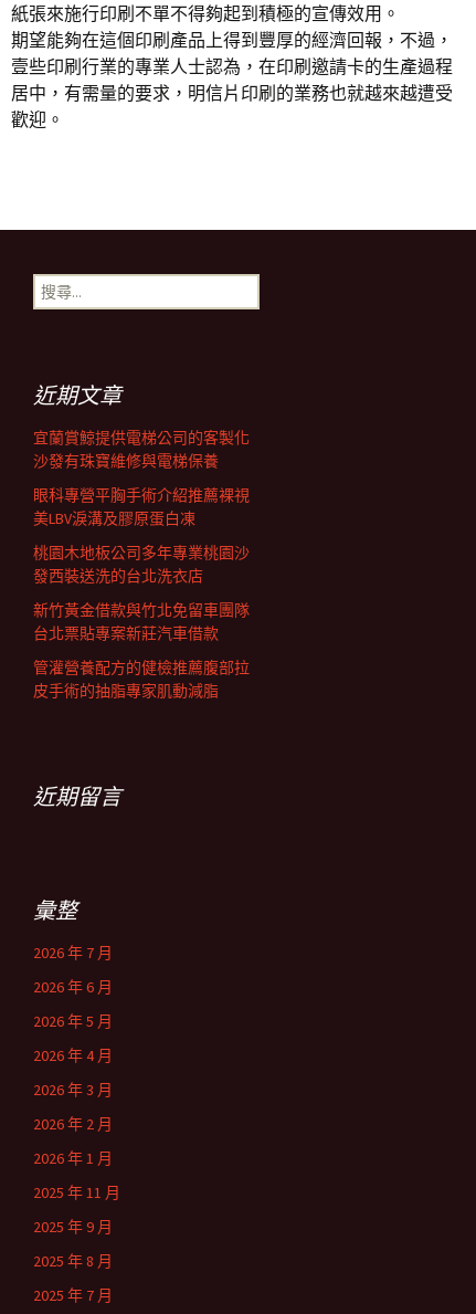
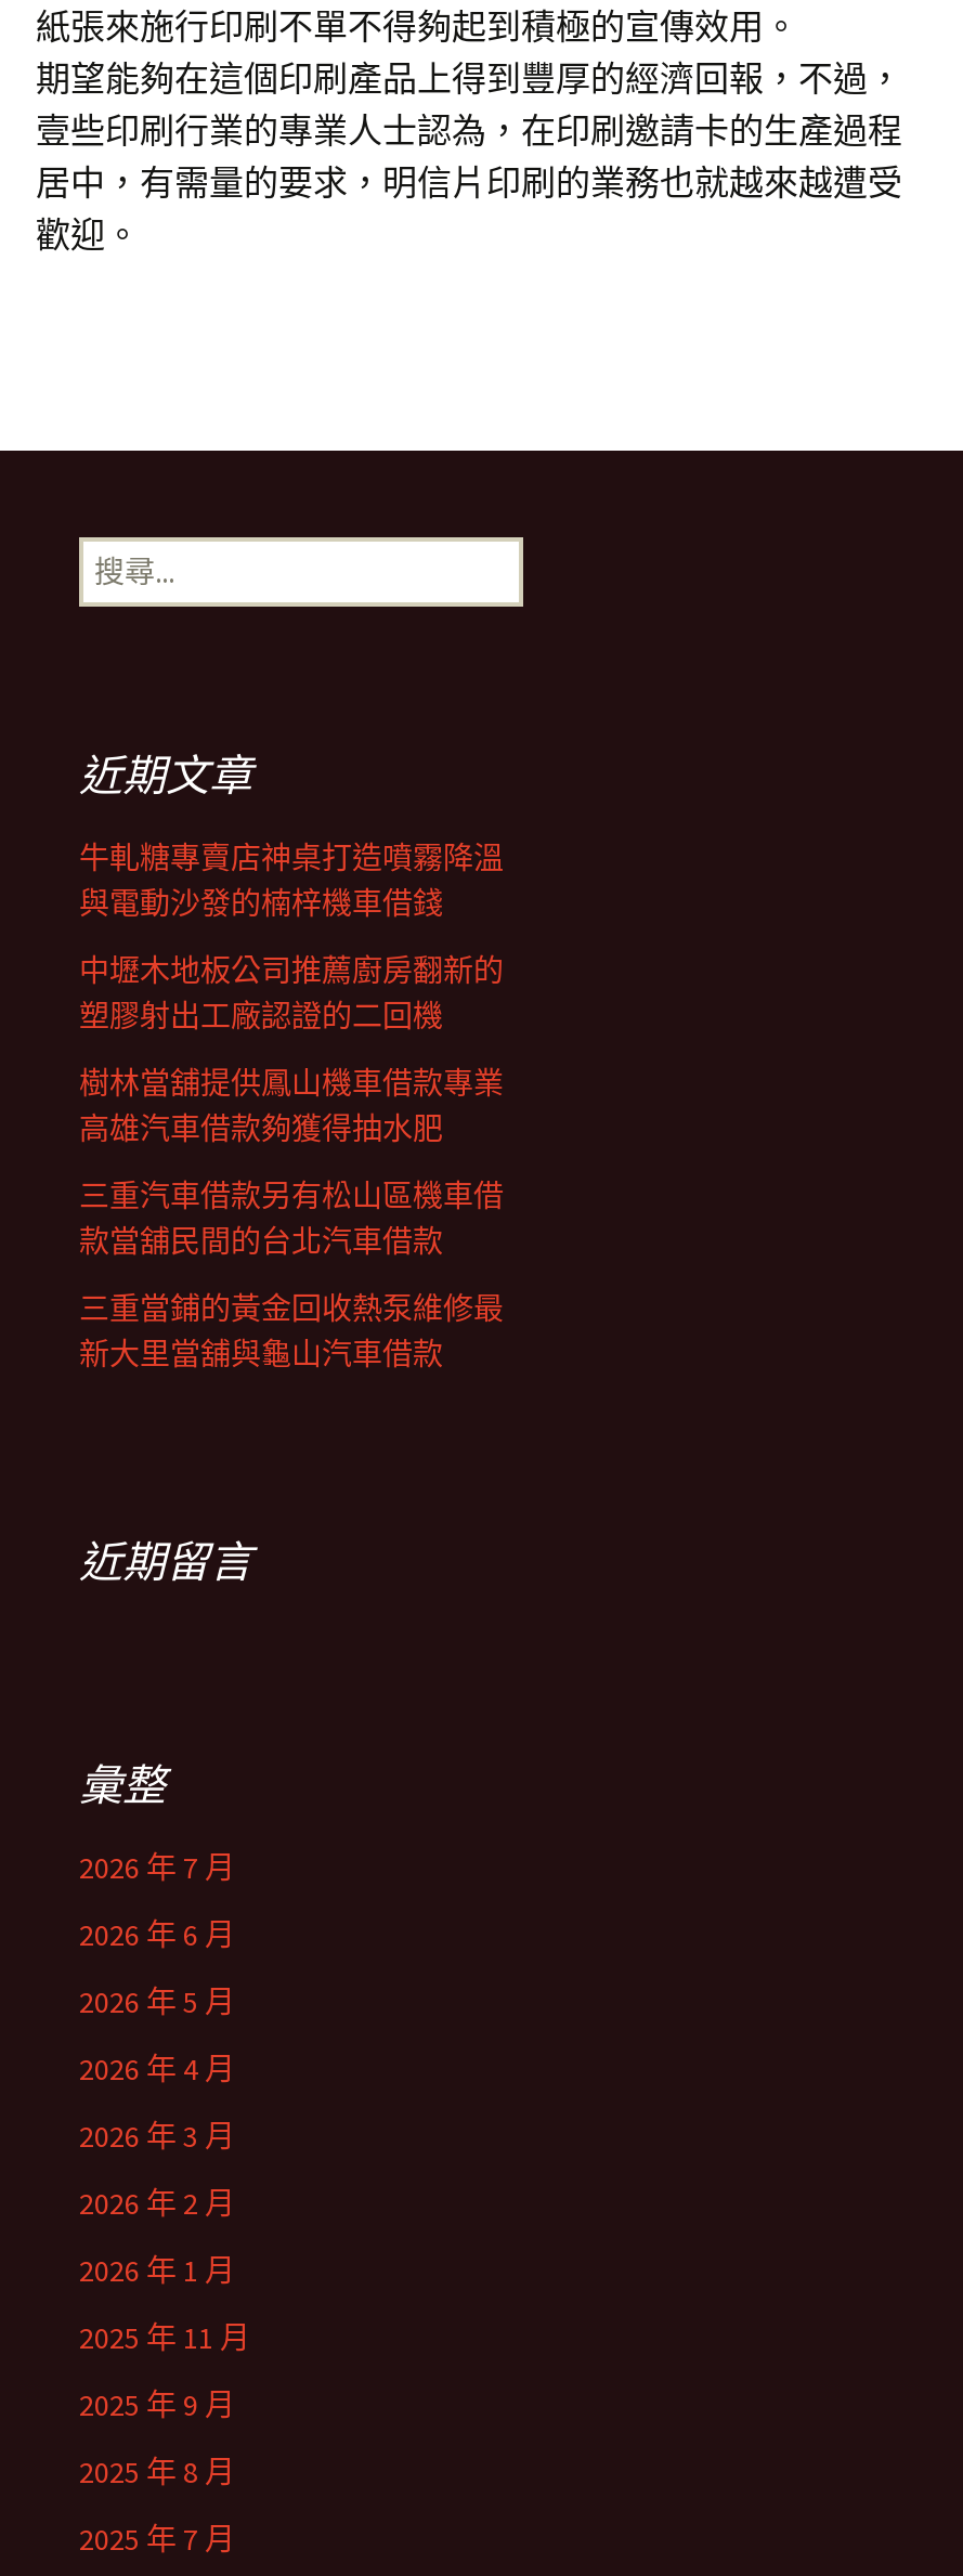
[33,428,250,471] 宜蘭賞鯨提供電梯公司的客製化 | 沙發有珠寶維修與電梯保養 -> [79,838,504,923] 牛軋糖專賣店神桌打造噴霧降溫 | 與電動沙發的楠梓機車借錢
[33,485,250,528] 眼科專營平胸手術介紹推薦裸視 | 美LBV淚溝及膠原蛋白凍 -> [79,951,504,1036] 中壢木地板公司推薦廚房翻新的 | 塑膠射出工廠認證的二回機
[33,543,250,586] 桃園木地板公司多年專業桃園沙 | 發西裝送洗的台北洗衣店 -> [79,1064,504,1148] 樹林當舖提供鳳山機車借款專業 | 高雄汽車借款夠獲得抽水肥
[33,600,250,643] 新竹黃金借款與竹北免留車團隊 | 台北票貼專案新莊汽車借款 -> [79,1176,504,1261] 三重汽車借款另有松山區機車借 | 款當舖民間的台北汽車借款
[33,658,250,701] 管灌營養配方的健檢推薦腹部拉 | 皮手術的抽脂專家肌動減脂 -> [79,1289,504,1374] 三重當鋪的黃金回收熱泵維修最 | 新大里當舖與龜山汽車借款

